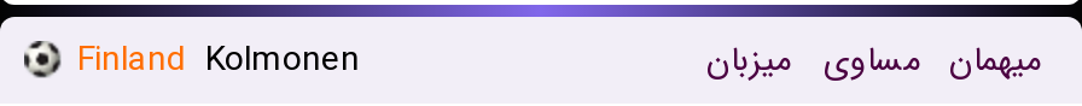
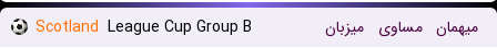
[77,34,360,87] Finland Kolmonen -> [35,15,252,39] Scotland League Cup Group B

